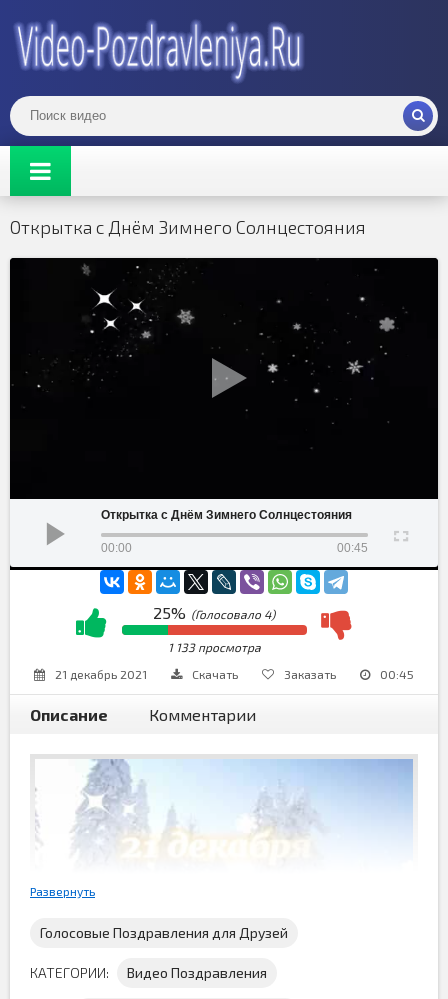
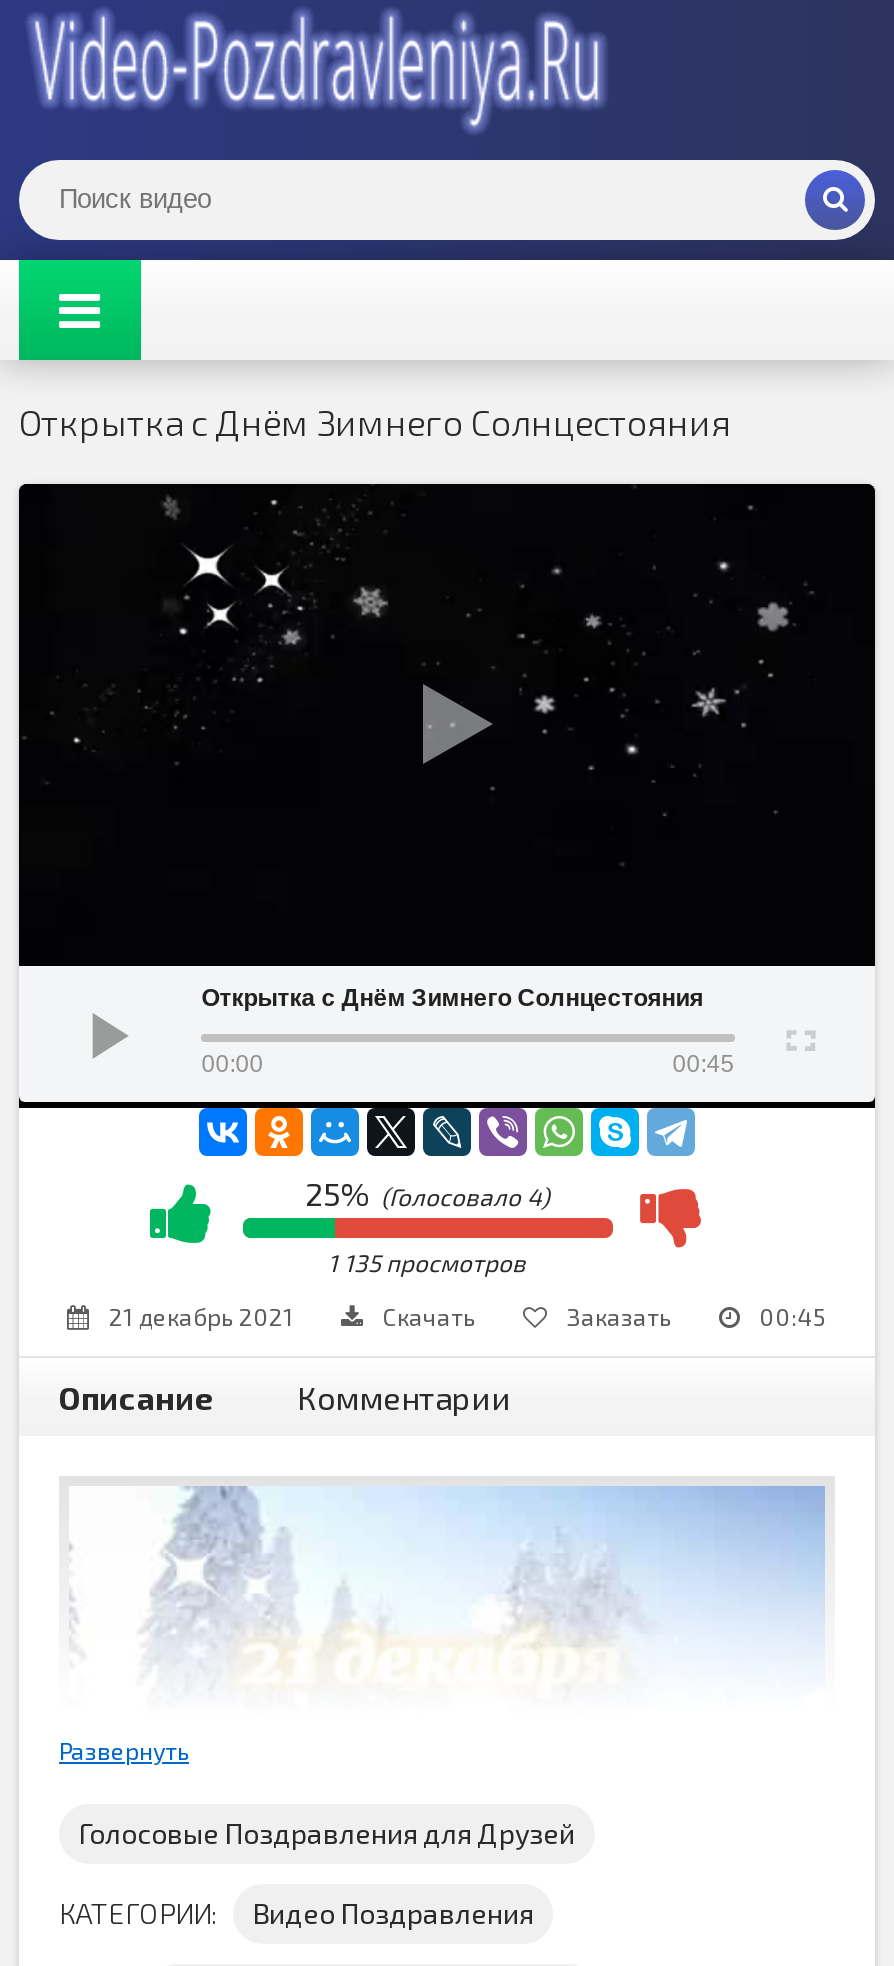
[167,640,260,654] 1 133 просмотра -> [328,1248,526,1276] 1 135 просмотров

